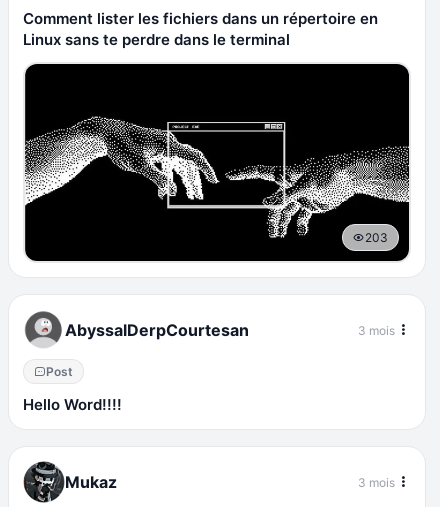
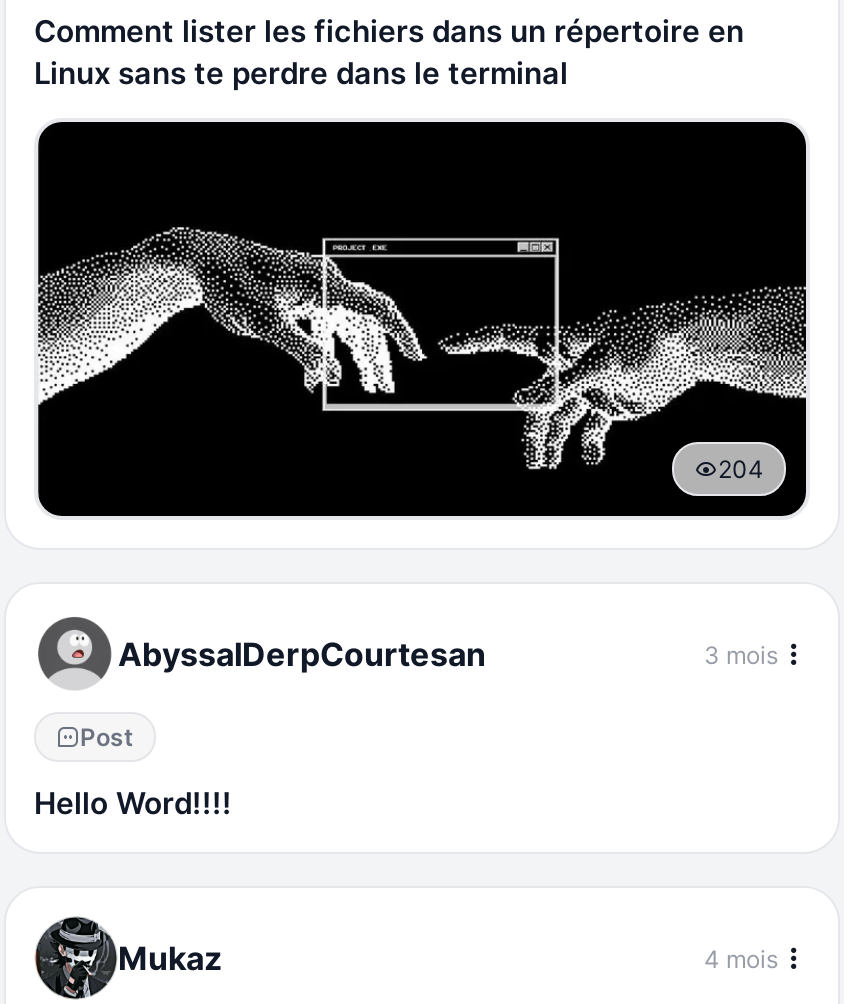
[365,230,388,245] 203 -> [718,455,764,485] 204
[358,475,395,490] 3 mois -> [704,944,778,974] 4 mois

